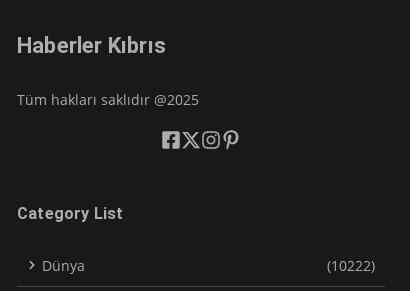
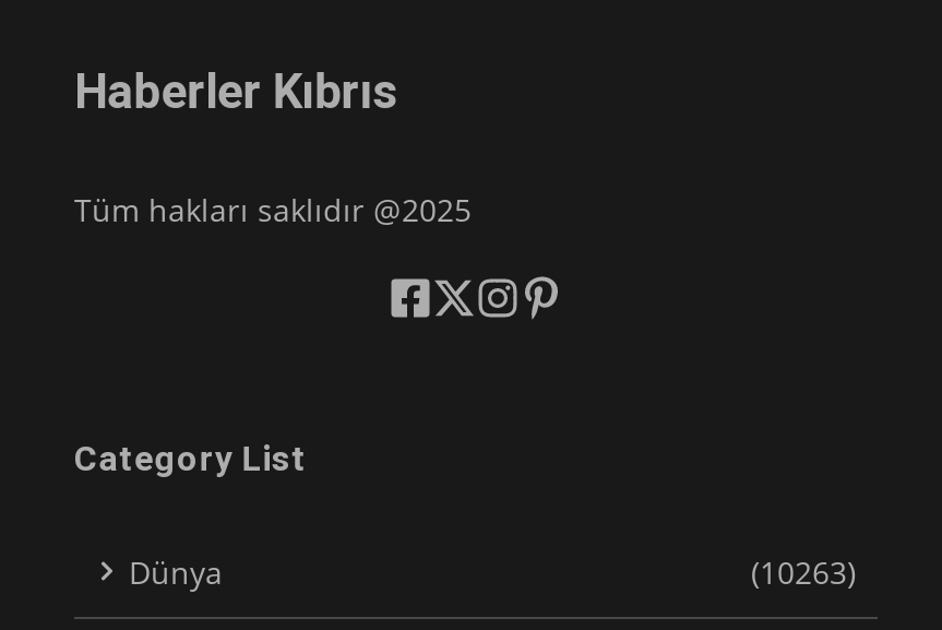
[327,256,375,275] (10222) -> [751,551,856,592] (10263)

